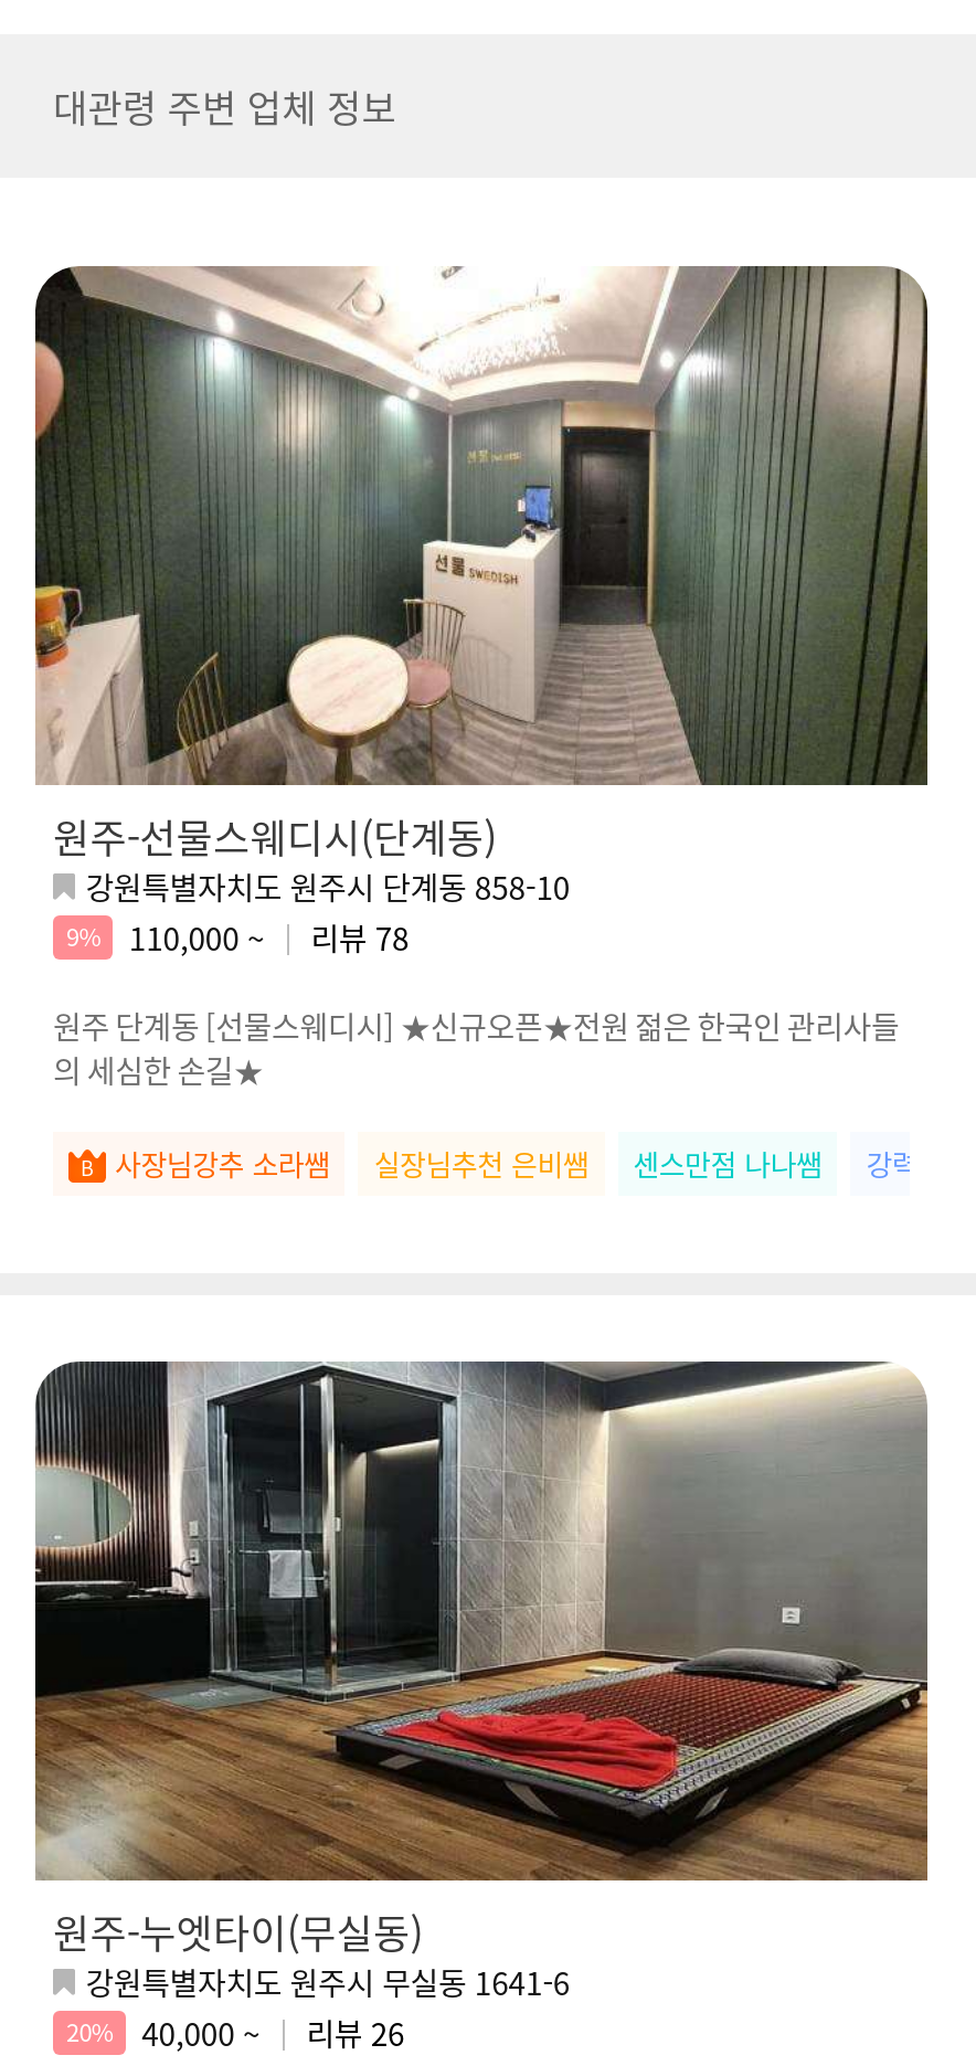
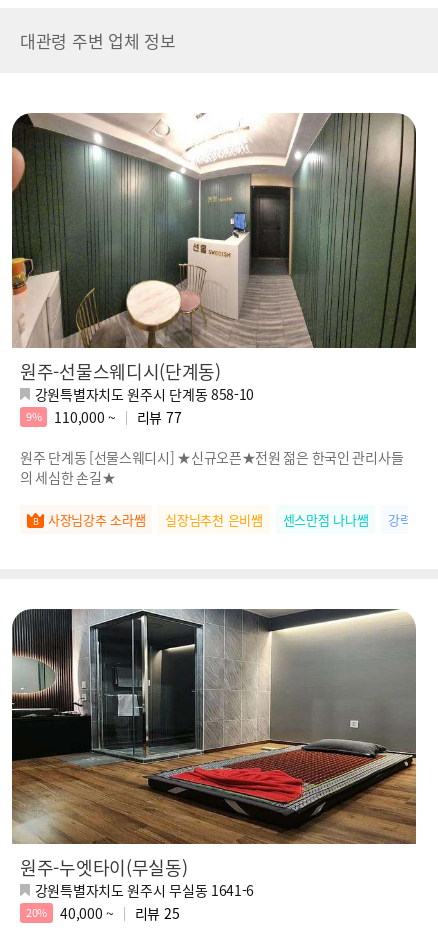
[66,915,409,959] 9% 110,000 ~ 리뷰 78 -> [26,407,181,427] 9% 110,000 ~ 리뷰 77
[66,2011,405,2055] 20% 40,000 ~ 리뷰 26 -> [26,903,179,923] 20% 40,000 ~ 리뷰 25

